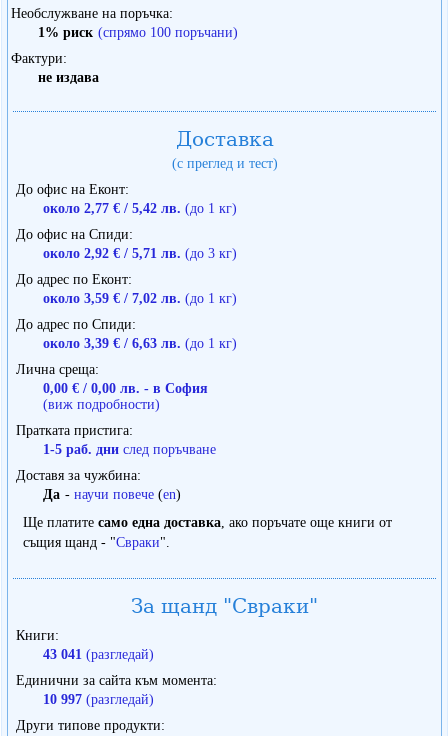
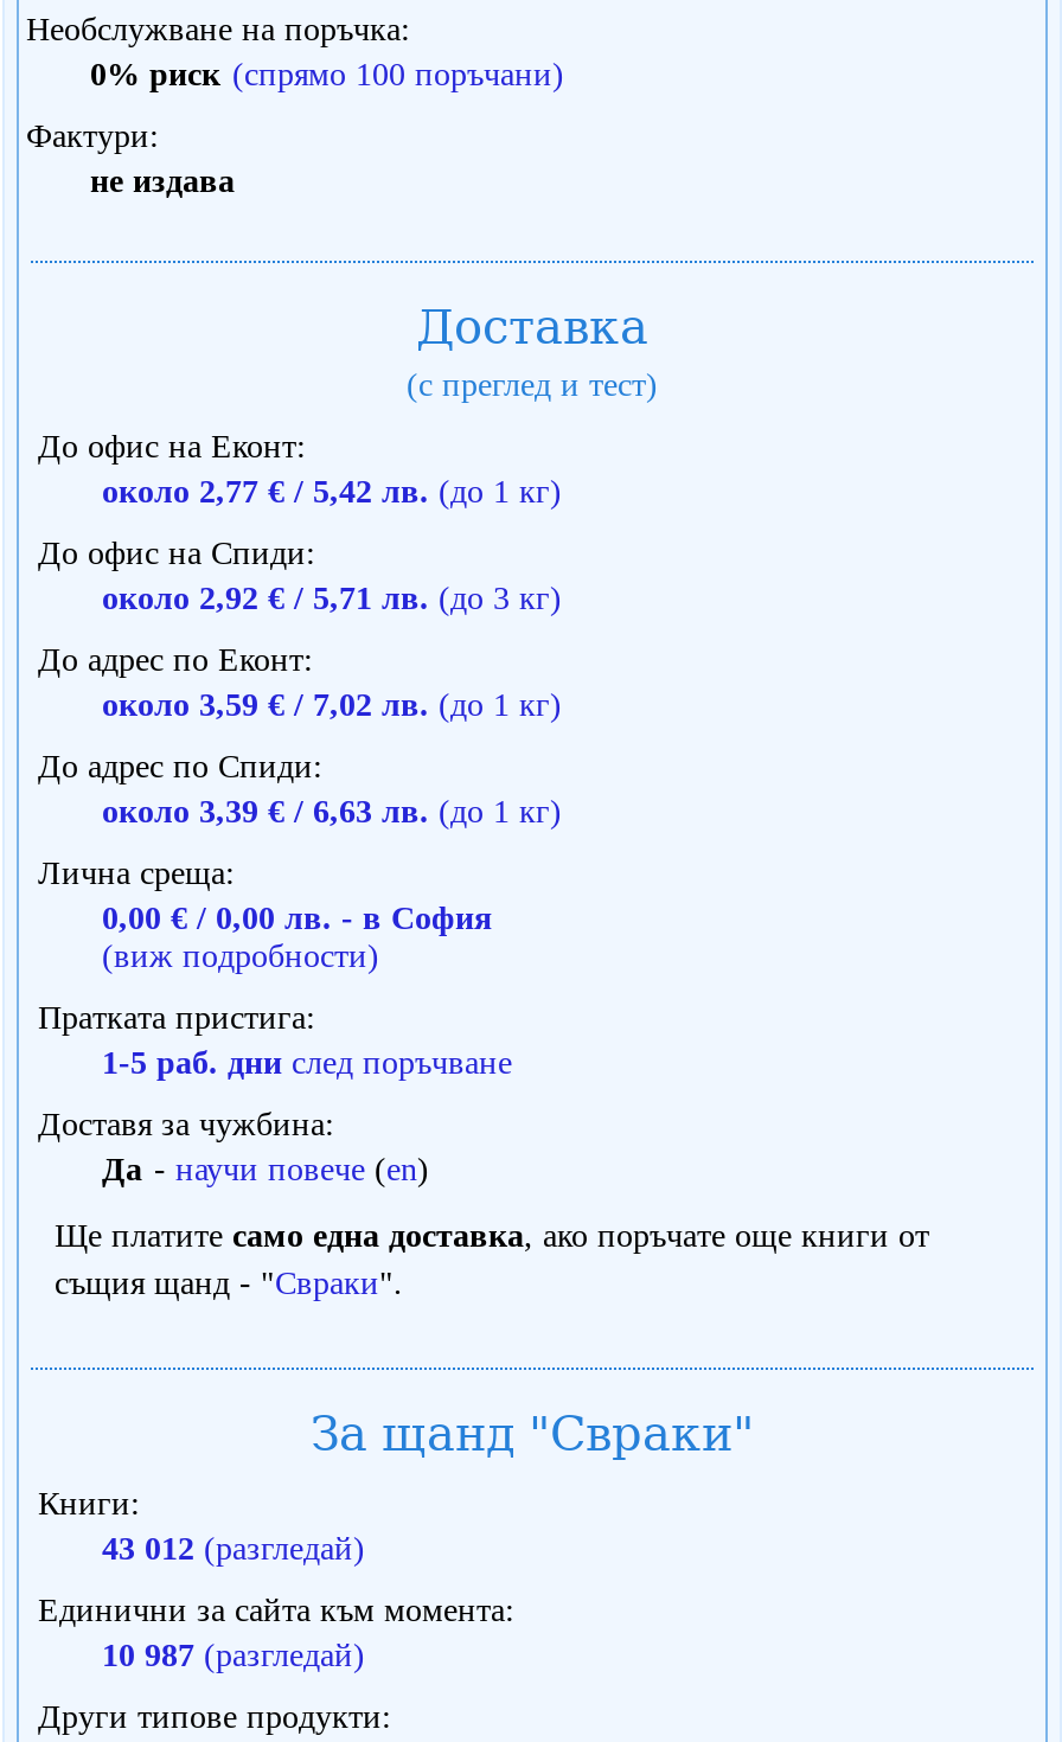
[38,25,238,40] 1% риск (спрямо 100 поръчани) -> [90,56,564,92] 0% риск (спрямо 100 поръчани)
[43,647,154,662] 43 041 (разгледай) -> [102,1530,365,1566] 43 012 (разгледай)
[43,692,154,707] 10 997 (разгледай) -> [102,1637,365,1673] 10 987 (разгледай)

